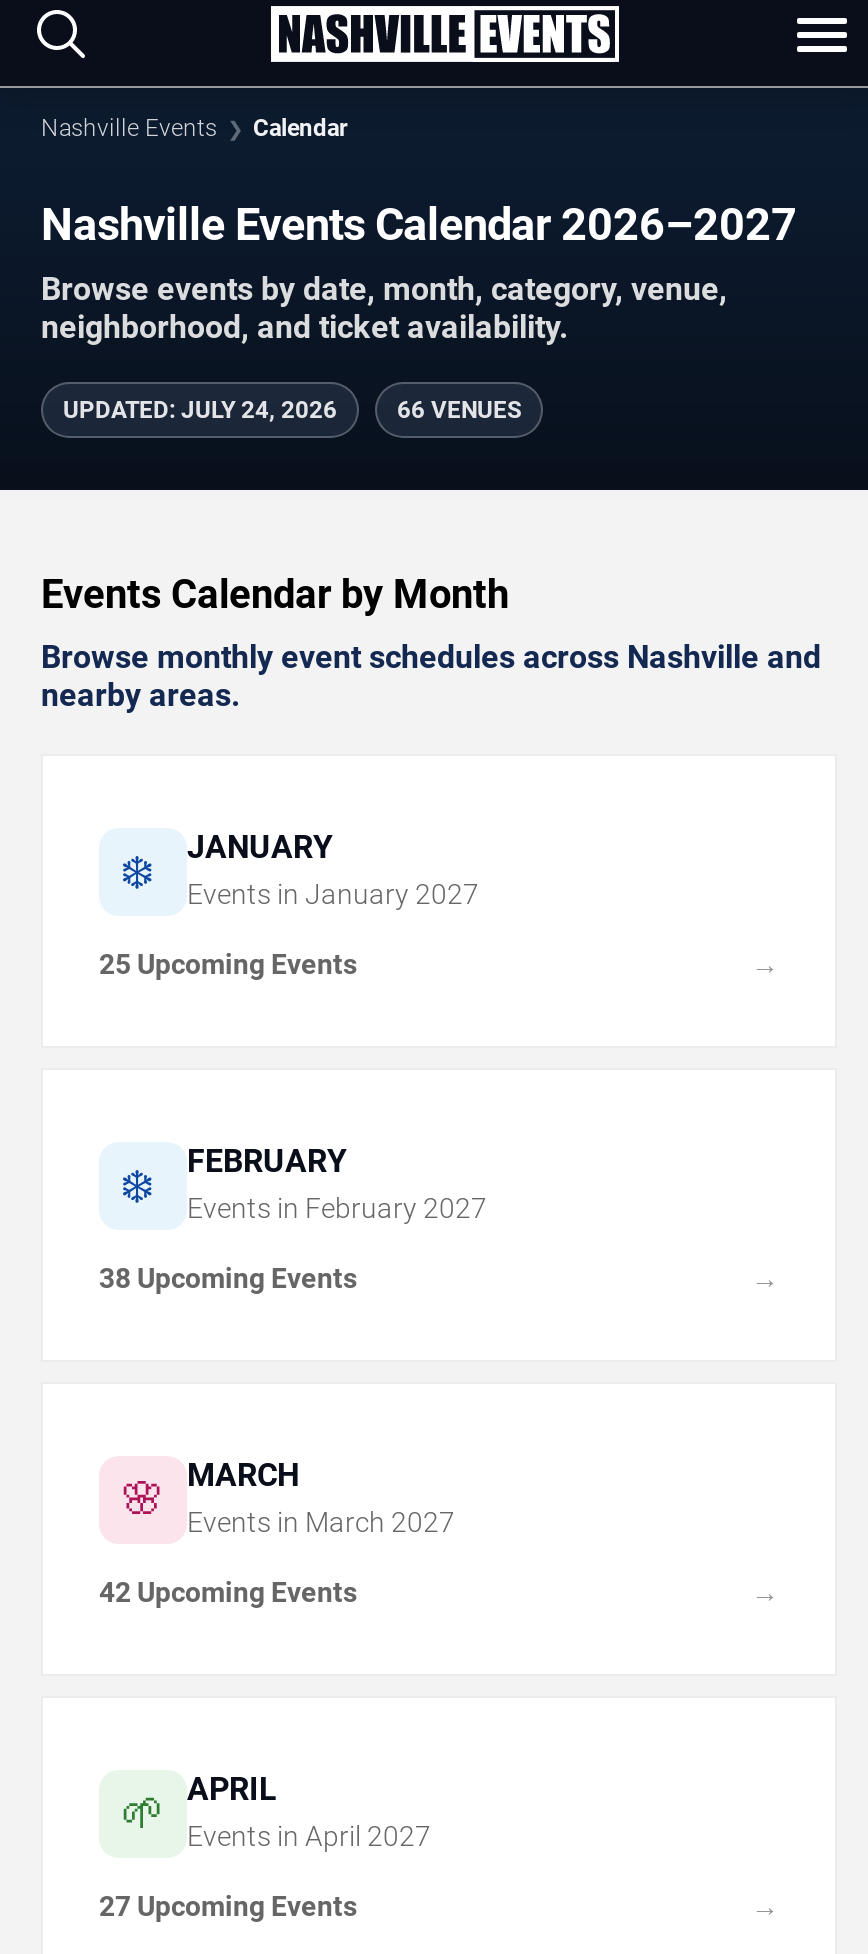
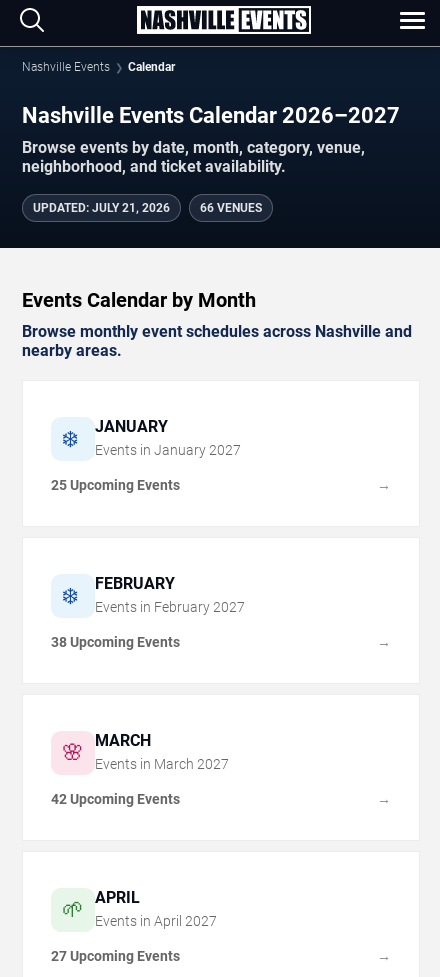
[63,395,337,423] UPDATED: JULY 24, 2026 -> [33,200,170,214] UPDATED: JULY 21, 2026

